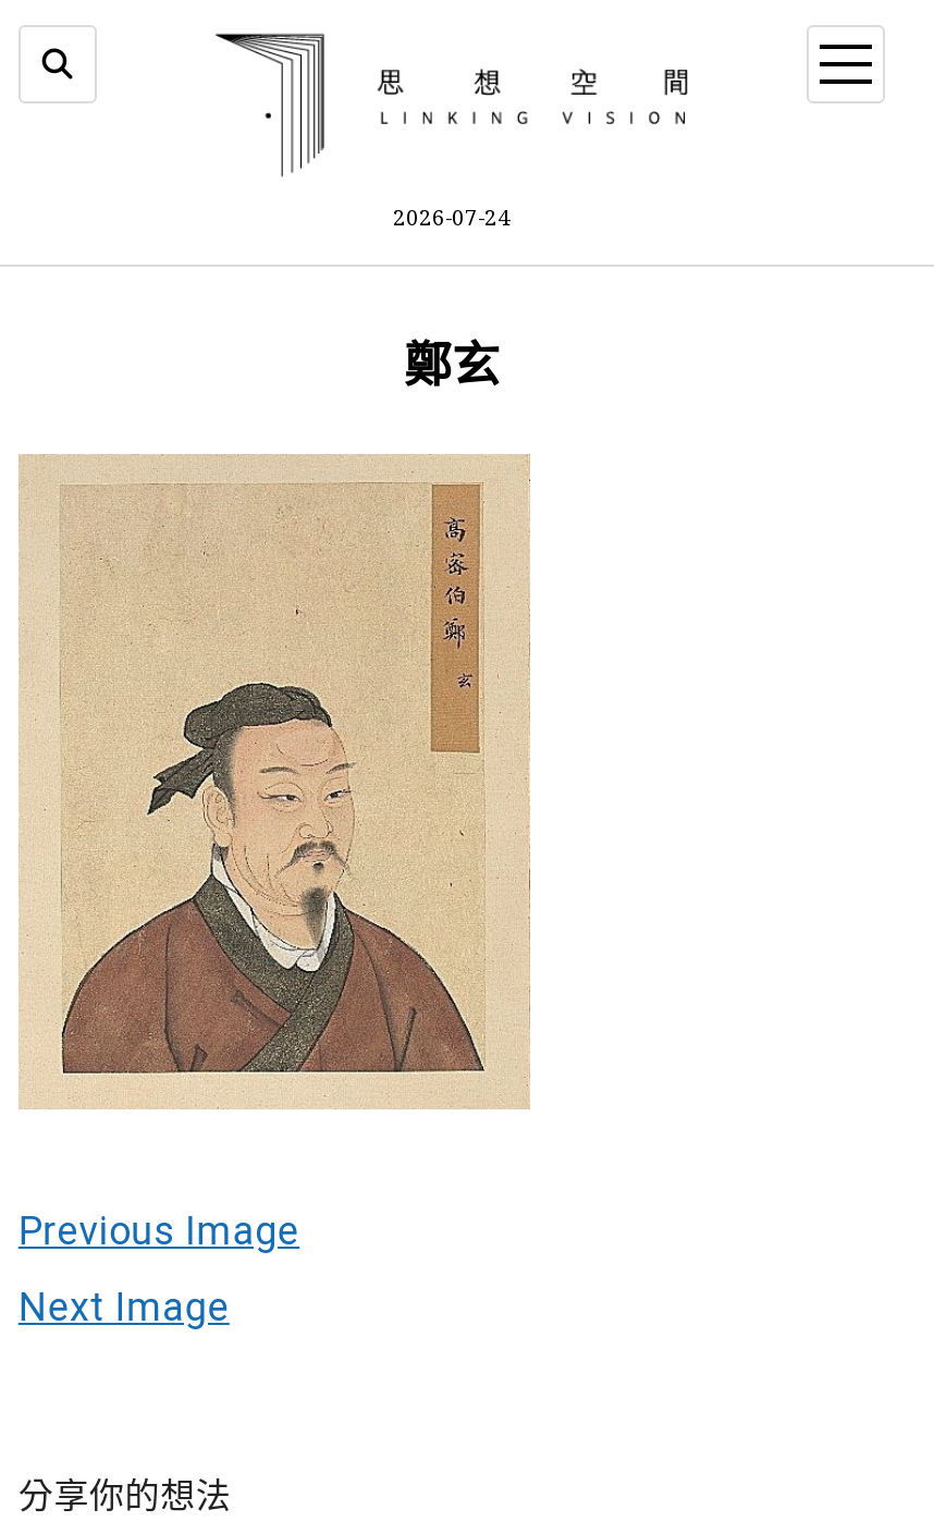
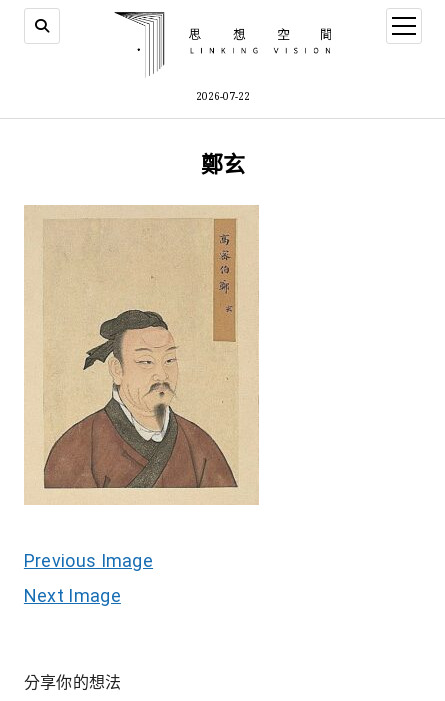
[393,202,511,233] 2026-07-24 -> [196,89,250,103] 2026-07-22

